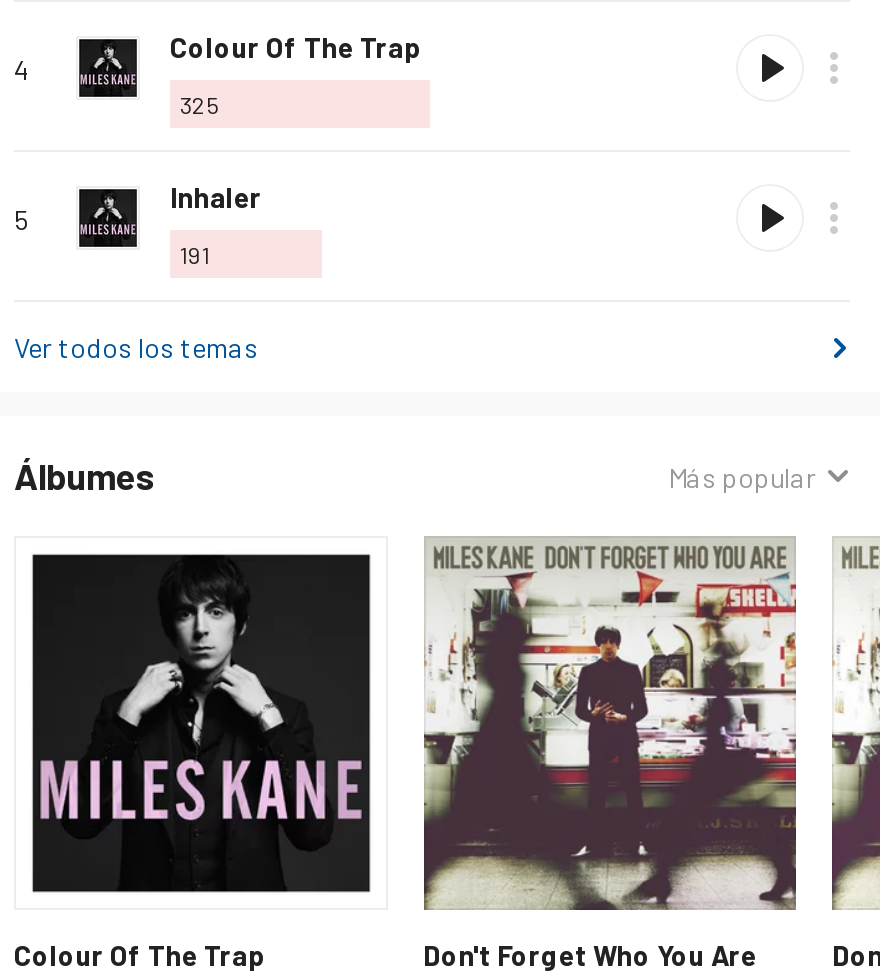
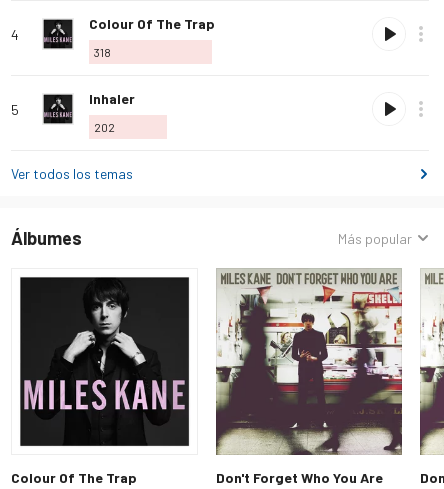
[180,91,220,119] 325 -> [94,45,111,59] 318
[180,241,210,269] 191 -> [94,120,115,134] 202

